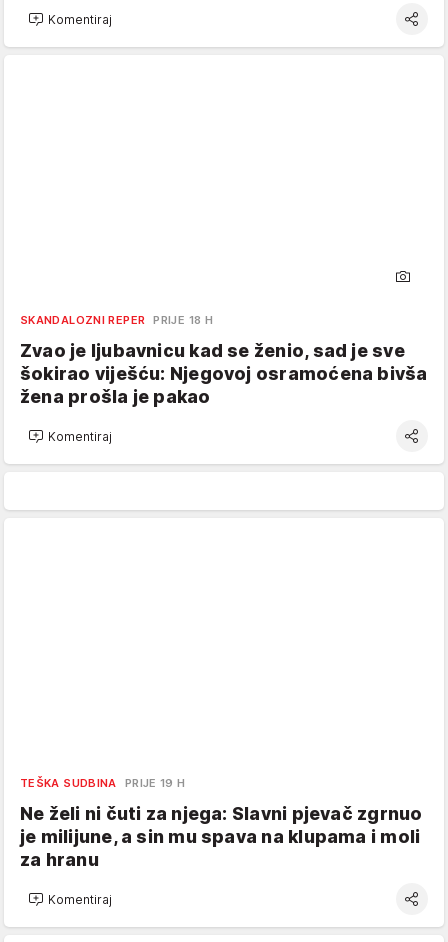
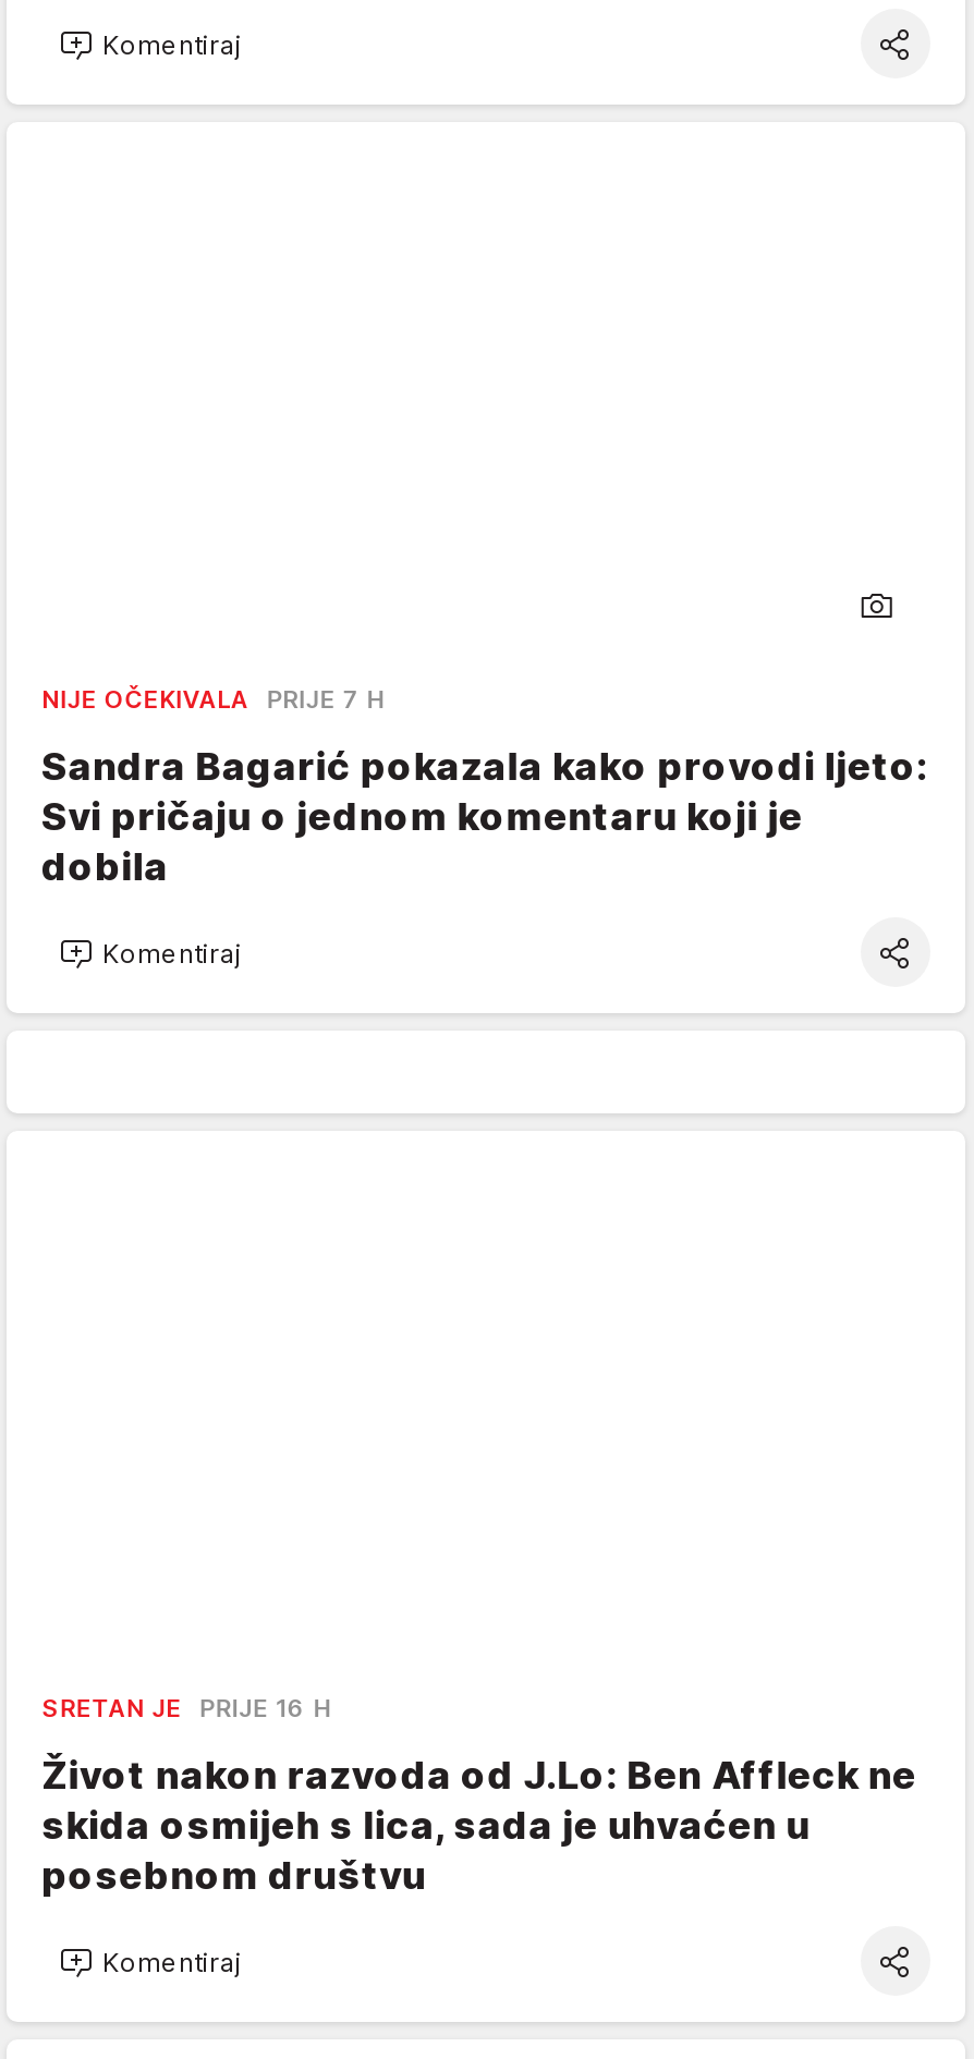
[20,313,213,327] SKANDALOZNI REPER PRIJE 18 H -> [41,685,385,715] NIJE OČEKIVALA PRIJE 7 H
[20,340,428,407] Zvao je ljubavnicu kad se ženio, sad je sve | šokirao viješću: Njegovoj osramoćena bivša | žena prošla je pakao -> [41,743,928,889] Sandra Bagarić pokazala kako provodi ljeto: | Svi pričaju o jednom komentaru koji je | dobila
[20,776,185,790] TEŠKA SUDBINA PRIJE 19 H -> [41,1694,331,1724] SRETAN JE PRIJE 16 H
[20,803,422,870] Ne želi ni čuti za njega: Slavni pjevač zgrnuo | je milijune, a sin mu spava na klupama i moli | za hranu -> [41,1752,917,1898] Život nakon razvoda od J.Lo: Ben Affleck ne | skida osmijeh s lica, sada je uhvaćen u | posebnom društvu

